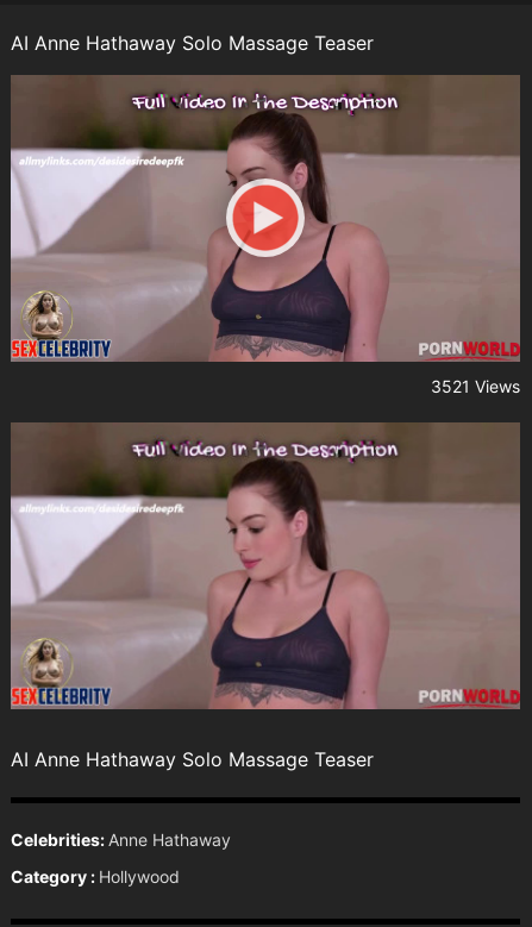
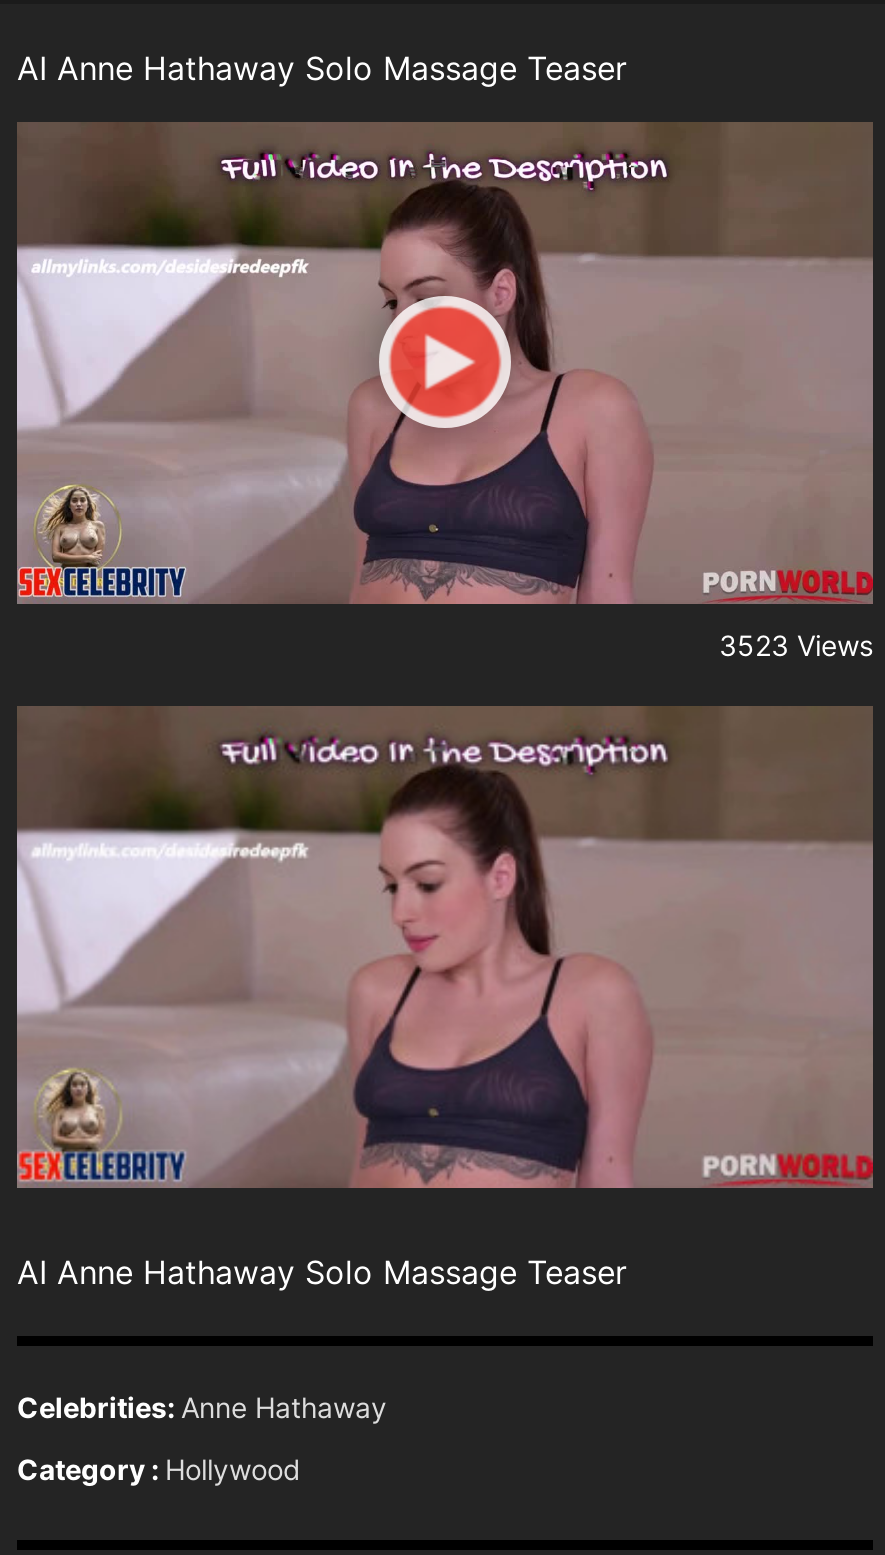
[431,376,520,396] 3521 Views -> [719,628,873,662] 3523 Views

